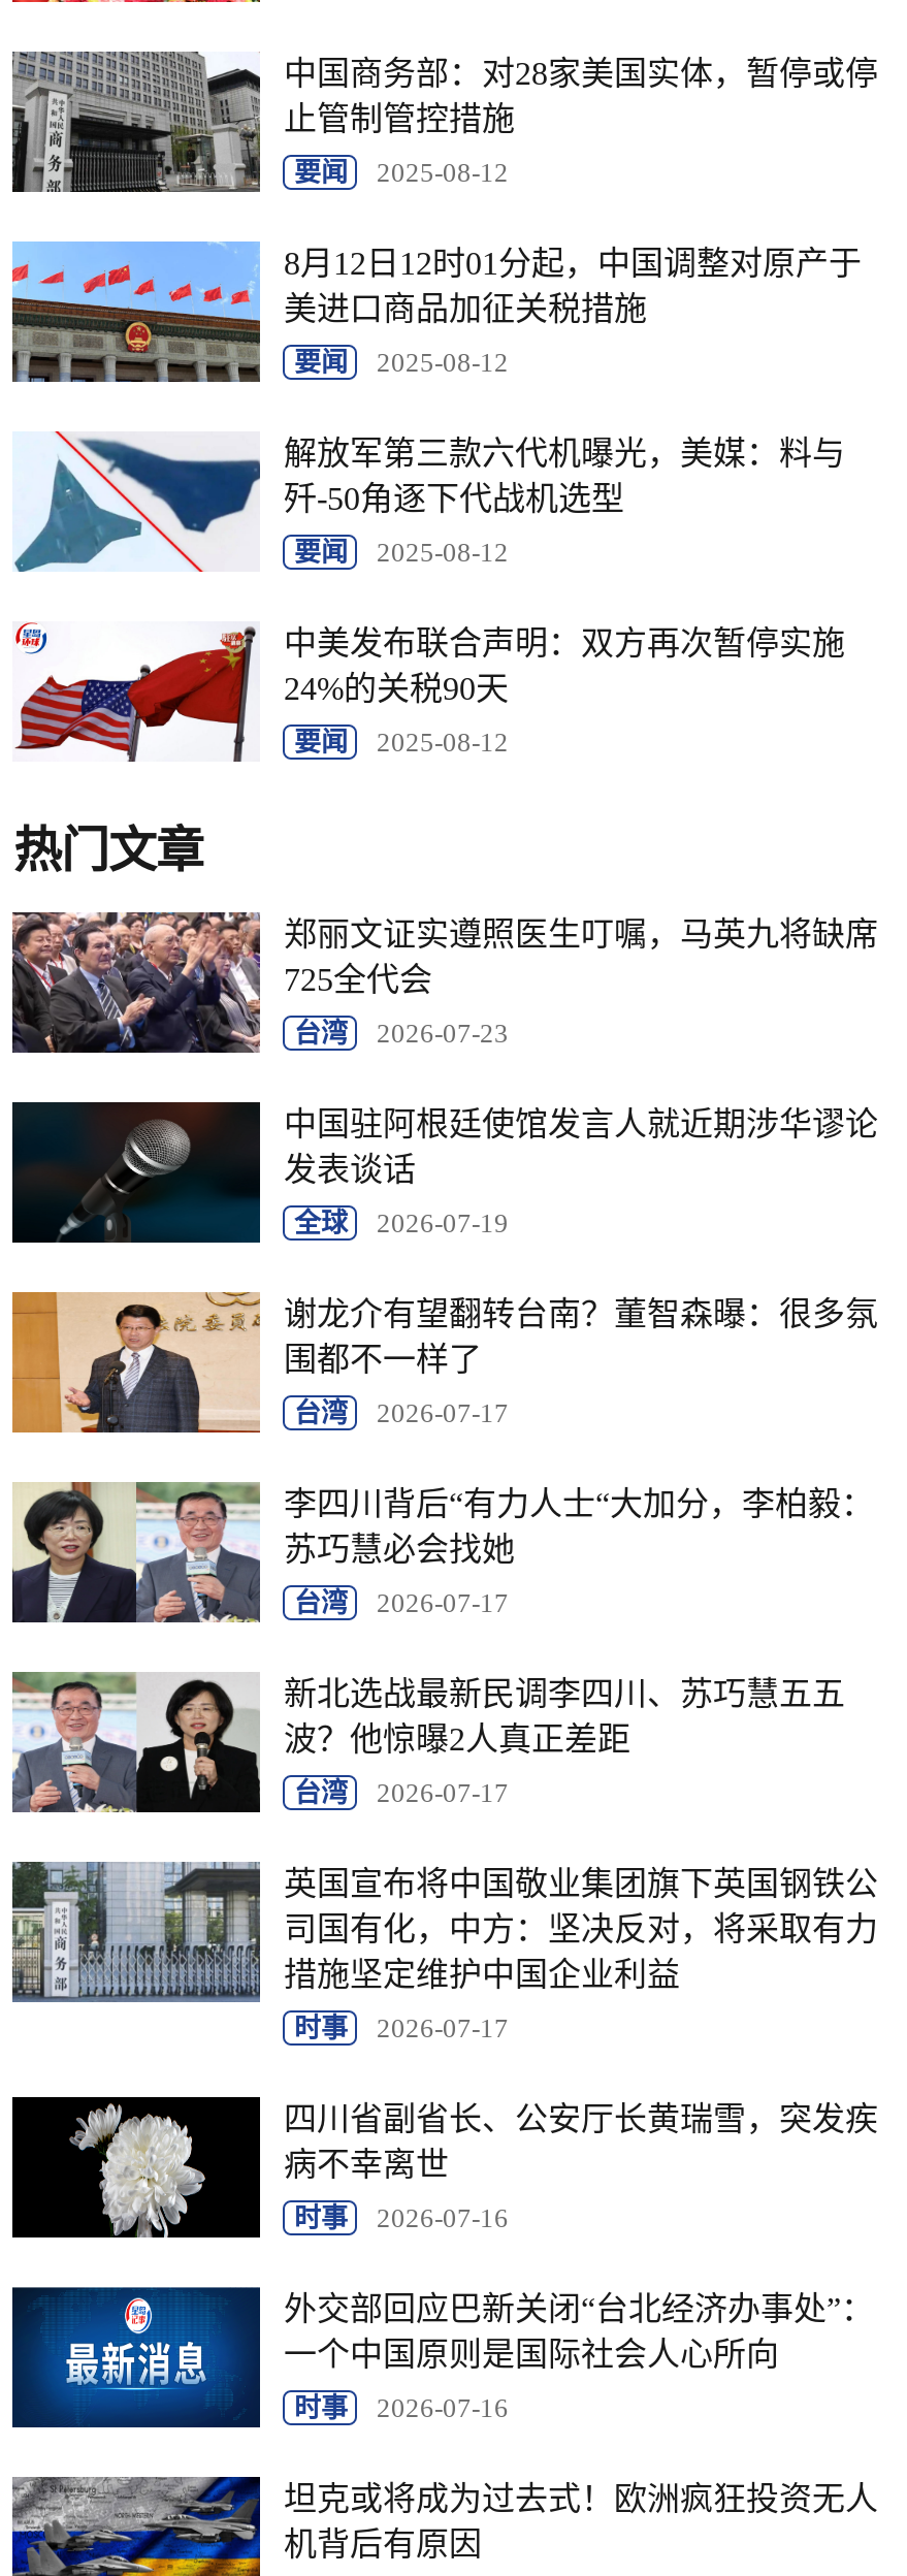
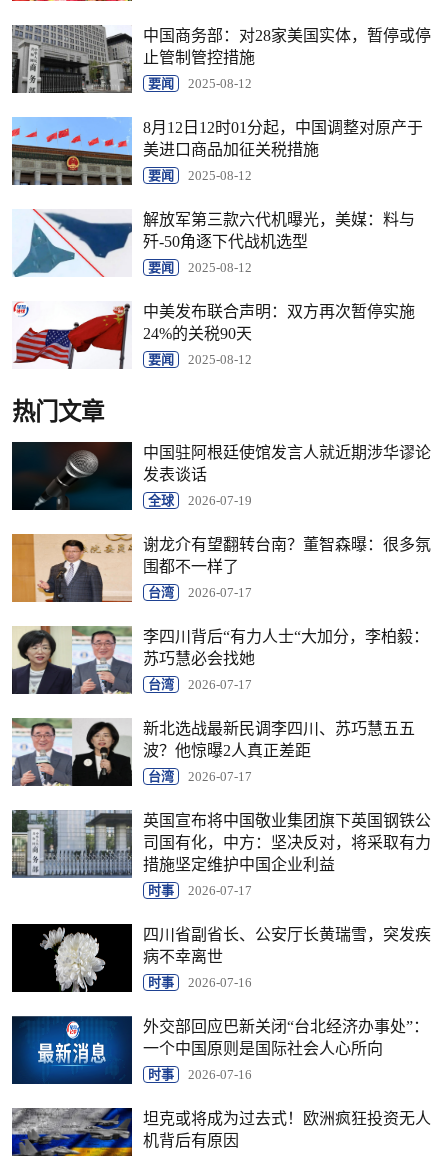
[10,910,878,1055] [image] | 郑丽文证实遵照医生叮嘱，马英九将缺席 | 725全代会 | 台湾 | 2026-07-23 -> none

